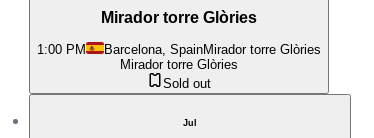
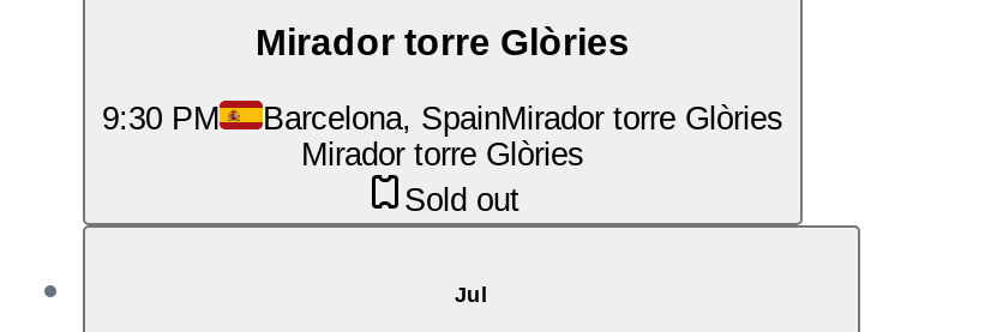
[37,42,321,57] 1:00 PM Barcelona, SpainMirador torre Glòries -> [102,101,783,137] 9:30 PM Barcelona, SpainMirador torre Glòries

